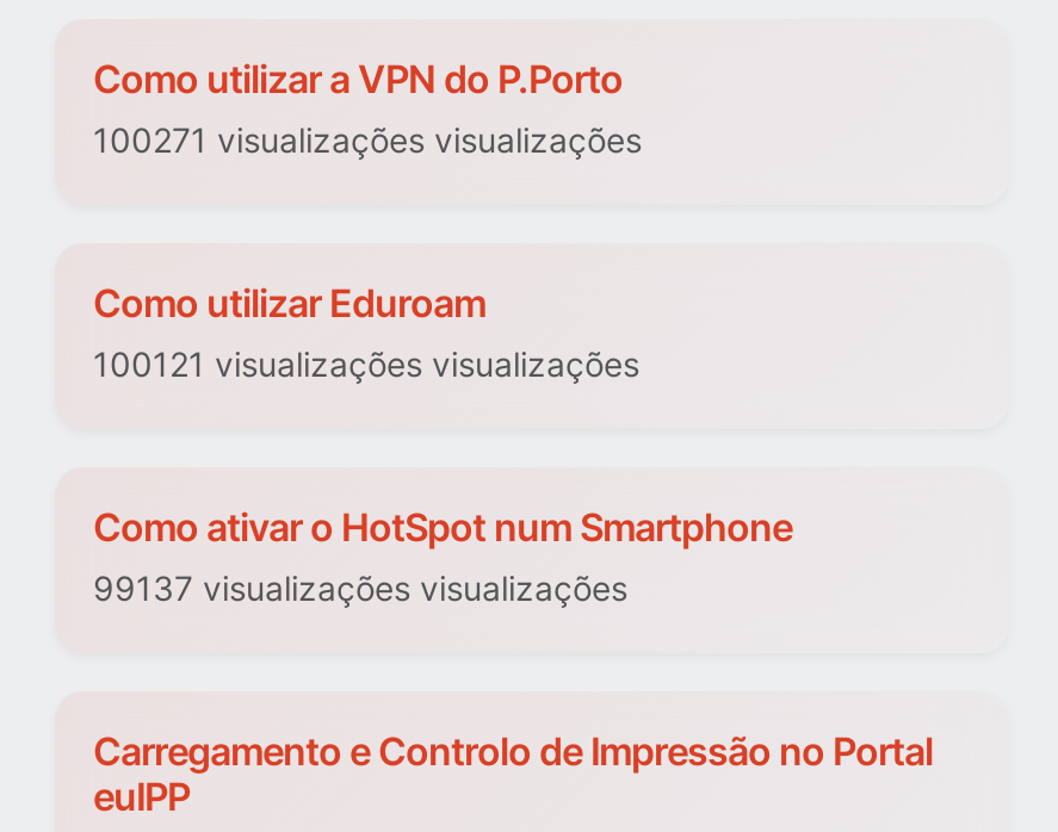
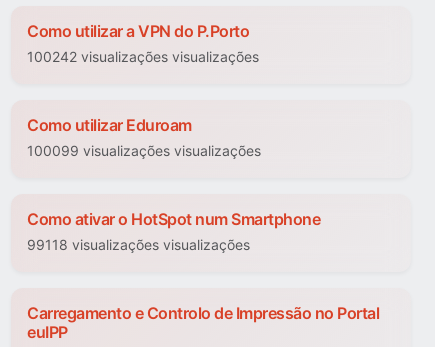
[93,120,642,161] 100271 visualizações visualizações -> [27,48,259,65] 100242 visualizações visualizações
[93,344,639,385] 100121 visualizações visualizações -> [27,142,261,159] 100099 visualizações visualizações
[93,569,627,609] 99137 visualizações visualizações -> [27,236,250,253] 99118 visualizações visualizações

